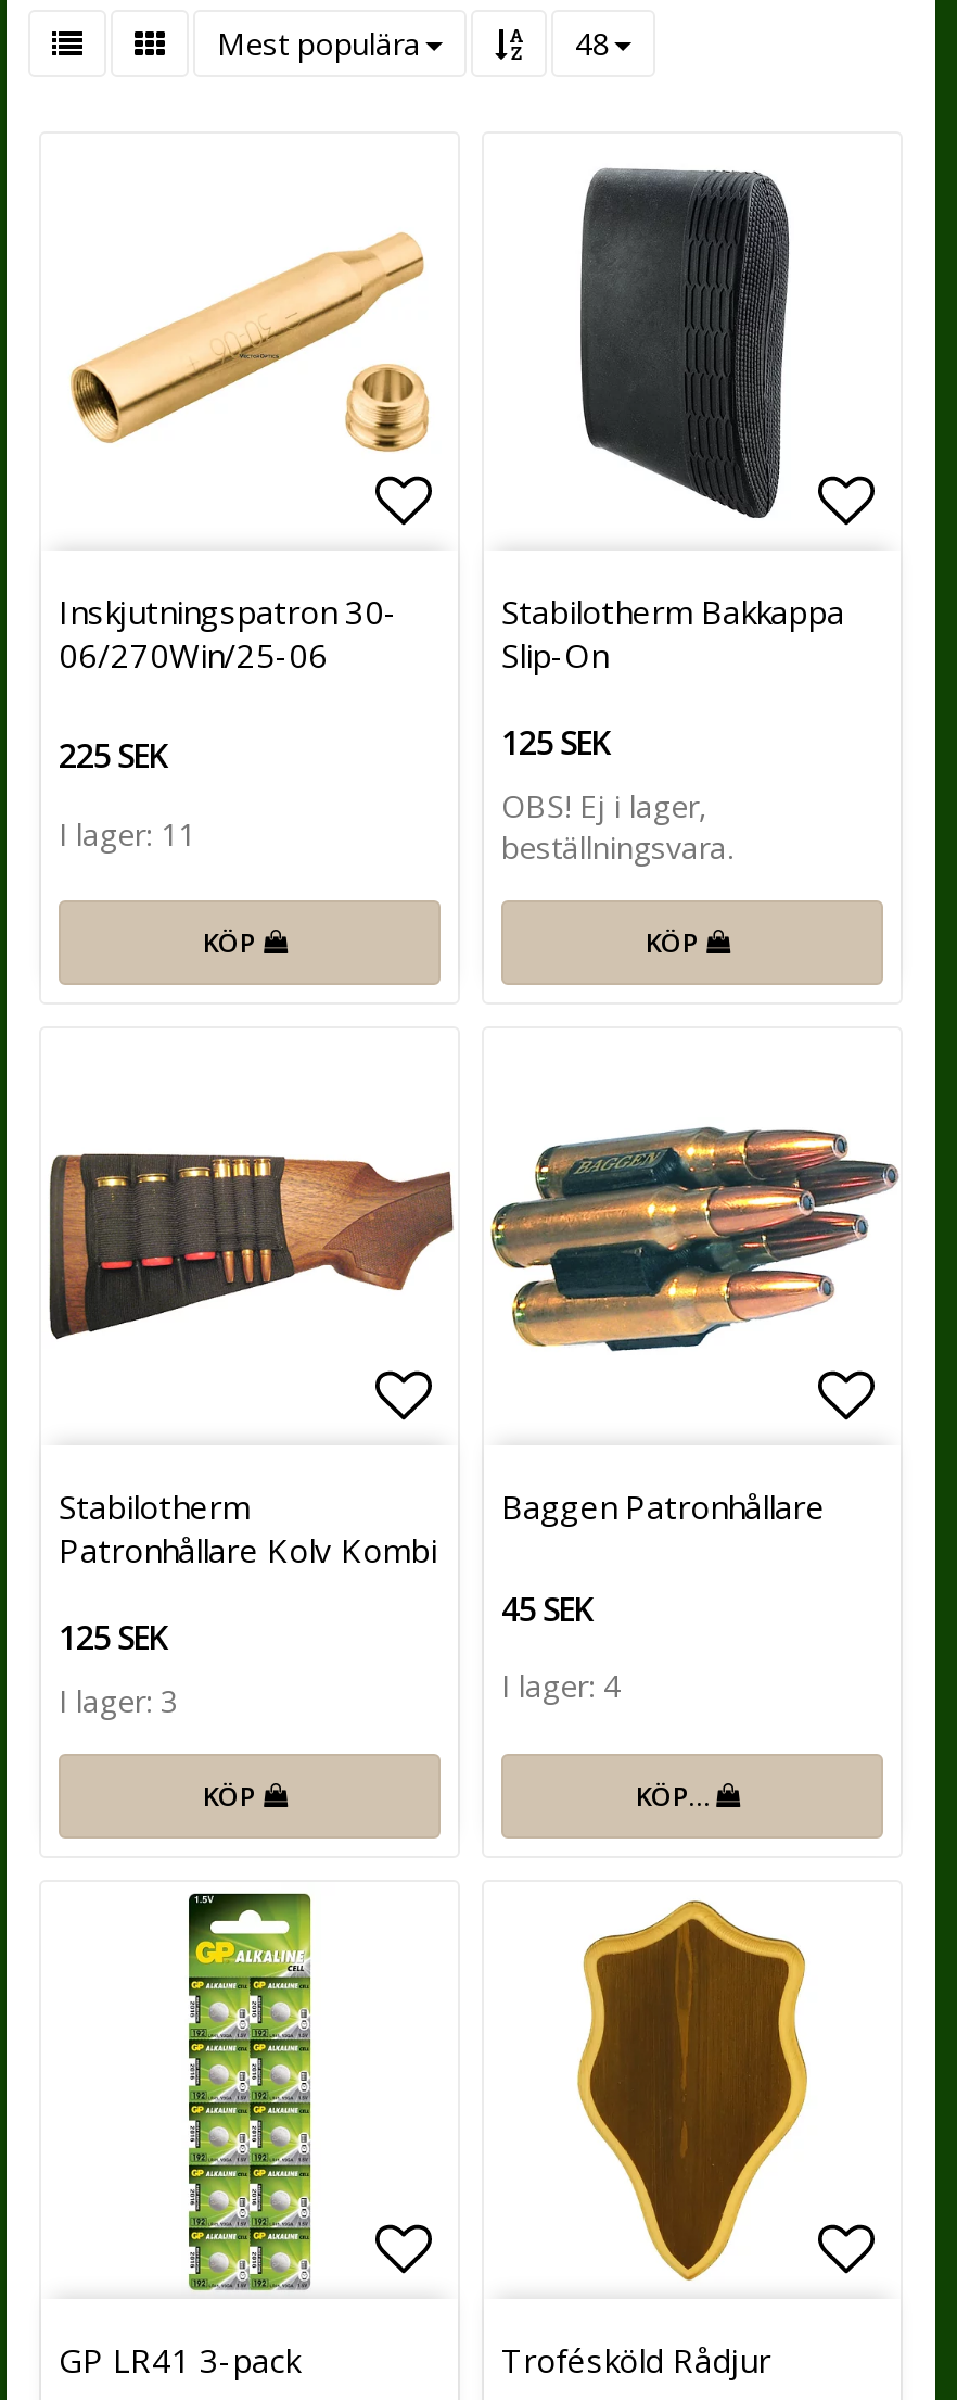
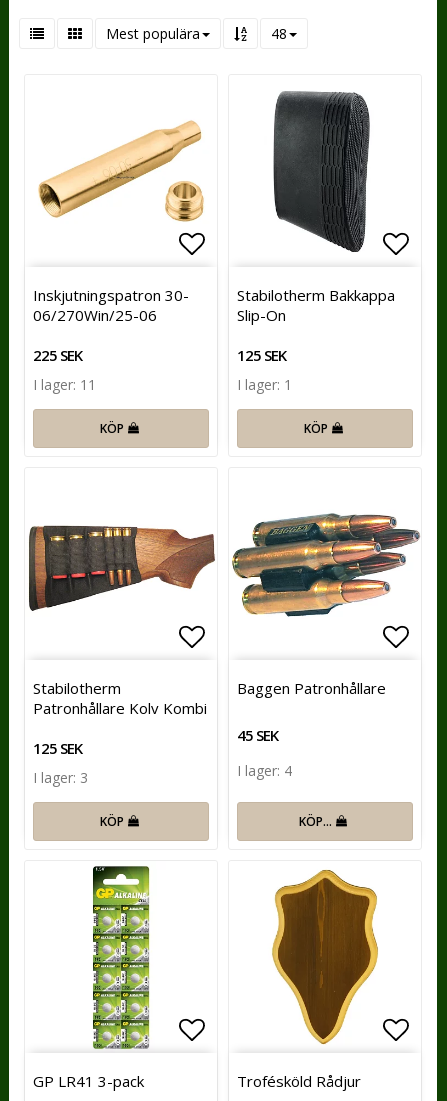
[501,785,733,868] OBS! Ej i lager, | beställningsvara. -> [237,375,292,394] I lager: 1

